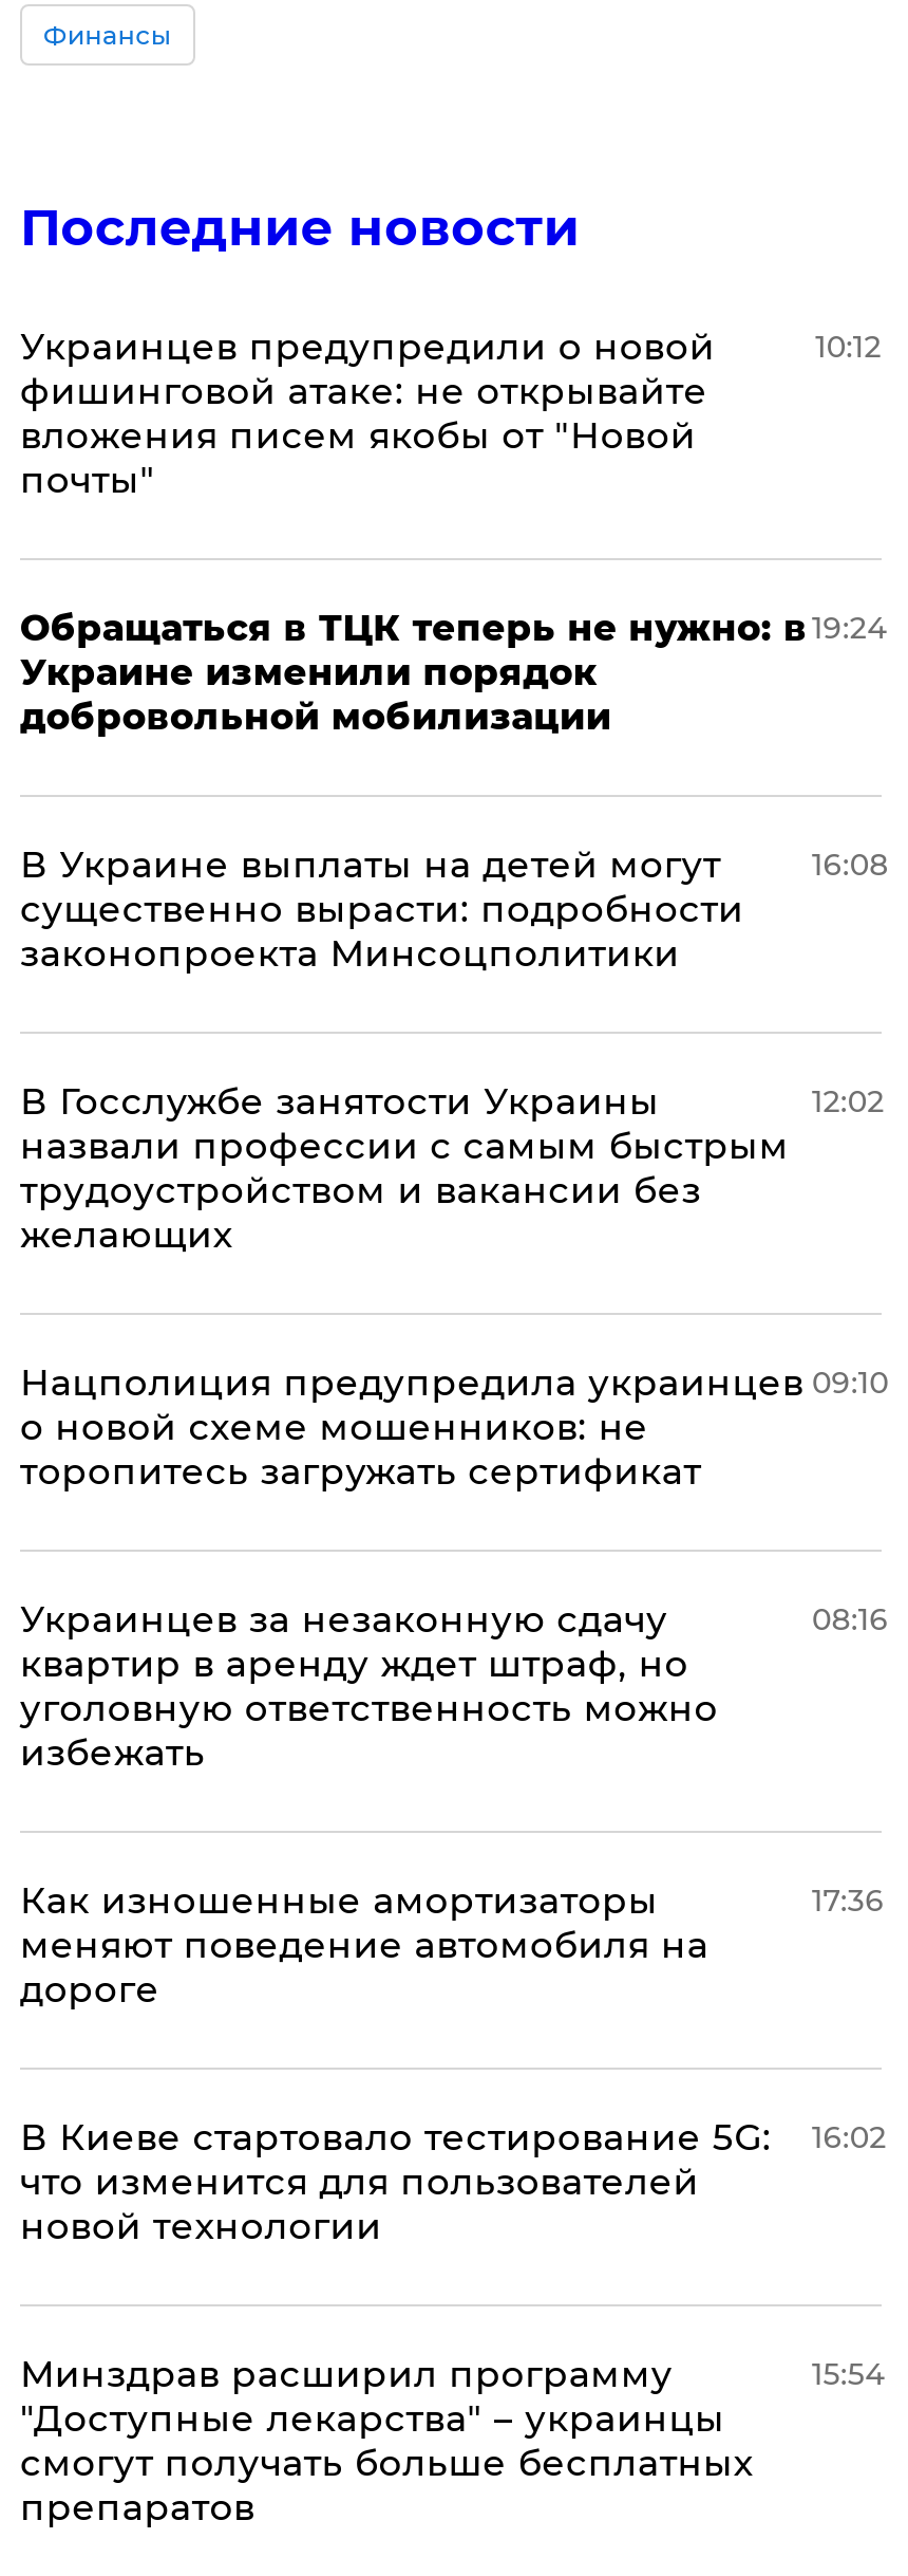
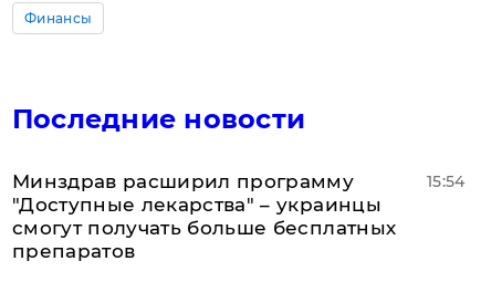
[20,326,715,501] Украинцев предупредили о новой | фишинговой атаке: не открывайте | вложения писем якобы от "Новой | почты" -> none
[815,328,882,366] 10:12 -> none
[20,607,807,738] Обращаться в ТЦК теперь не нужно: в | Украине изменили порядок | добровольной мобилизации -> none
[812,609,887,647] 19:24 -> none
[20,844,744,975] В Украине выплаты на детей могут | существенно вырасти: подробности | законопроекта Минсоцполитики -> none
[812,846,889,884] 16:08 -> none
[20,1080,789,1256] В Госслужбе занятости Украины | назвали профессии с самым быстрым | трудоустройством и вакансии без | желающих -> none
[812,1082,885,1120] 12:02 -> none
[20,1361,804,1493] Нацполиция предупредила украинцев | о новой схеме мошенников: не | торопитесь загружать сертификат -> none
[812,1364,889,1402] 09:10 -> none
[20,1598,718,1774] Украинцев за незаконную сдачу | квартир в аренду ждет штраф, но | уголовную ответственность можно | избежать -> none
[812,1600,889,1638] 08:16 -> none
[20,1879,709,2010] Как изношенные амортизаторы | меняют поведение автомобиля на | дороге -> none
[812,1882,885,1920] 17:36 -> none
[20,2116,772,2247] В Киеве стартовало тестирование 5G: | что изменится для пользователей | новой технологии -> none
[812,2118,887,2156] 16:02 -> none

